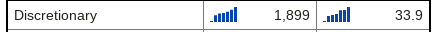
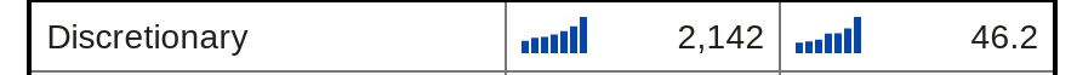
[274,7,310,23] 1,899 -> [677,17,765,56] 2,142
[395,7,423,23] 33.9 -> [971,17,1039,56] 46.2

